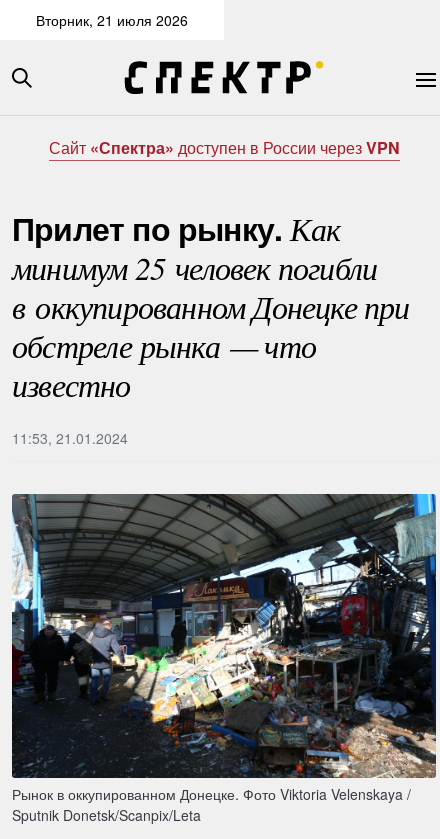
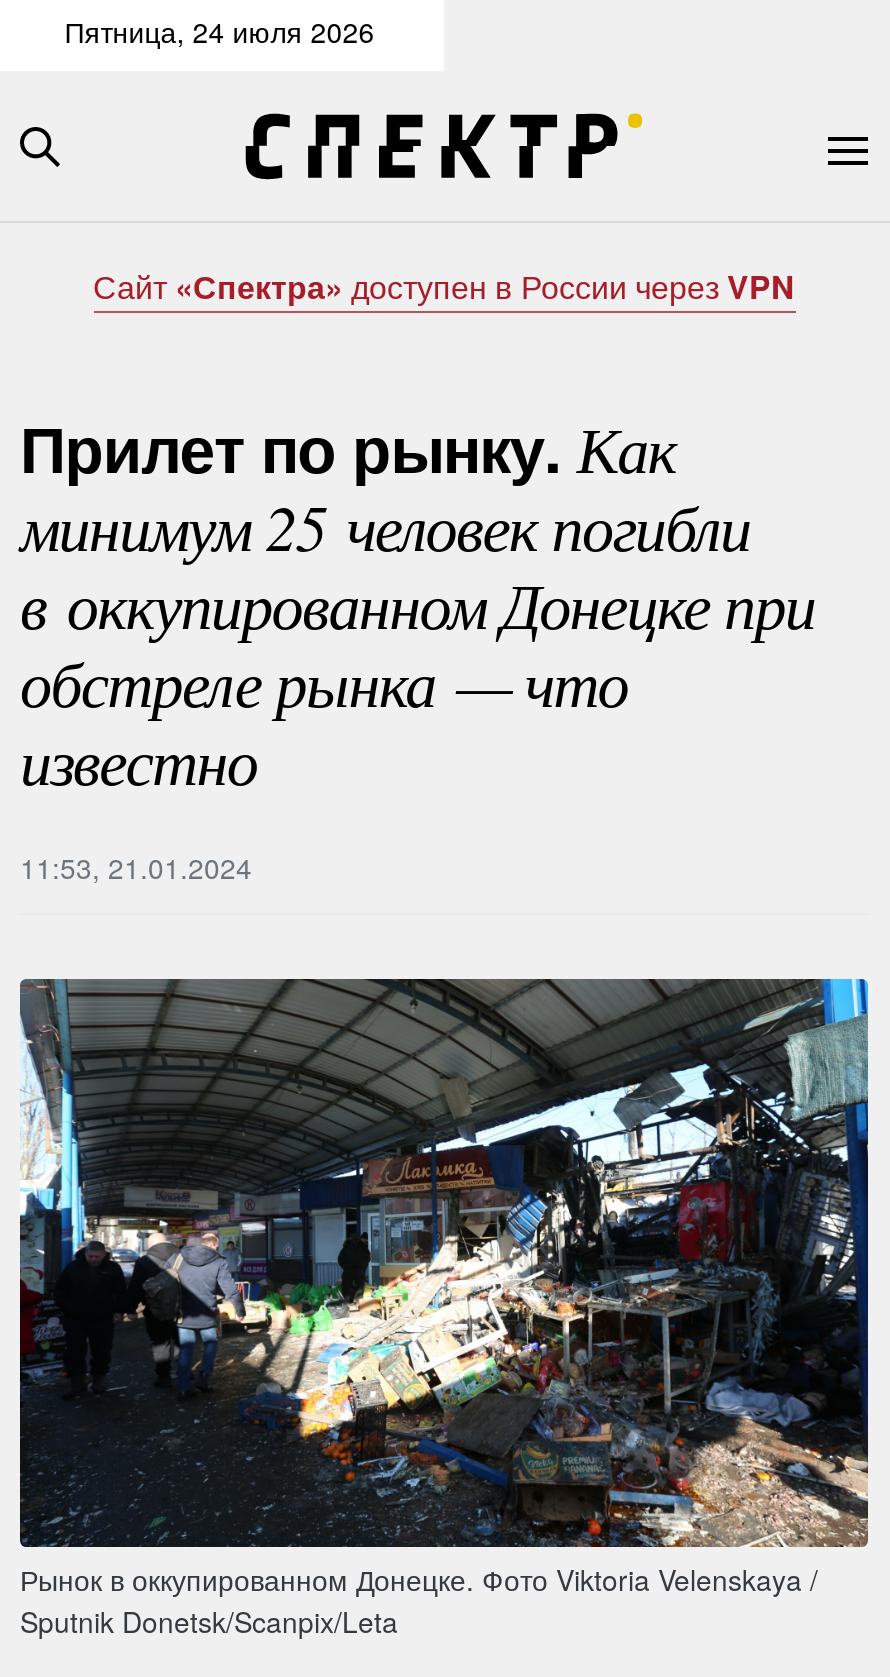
[36,10,188,30] Вторник, 21 июля 2026 -> [64,11,374,51] Пятница, 24 июля 2026

